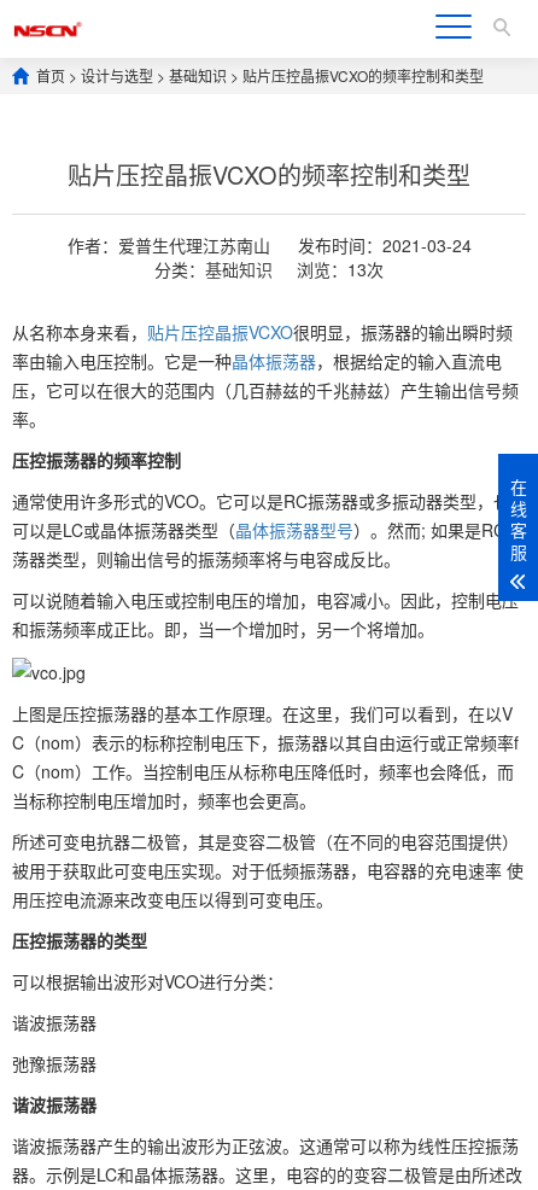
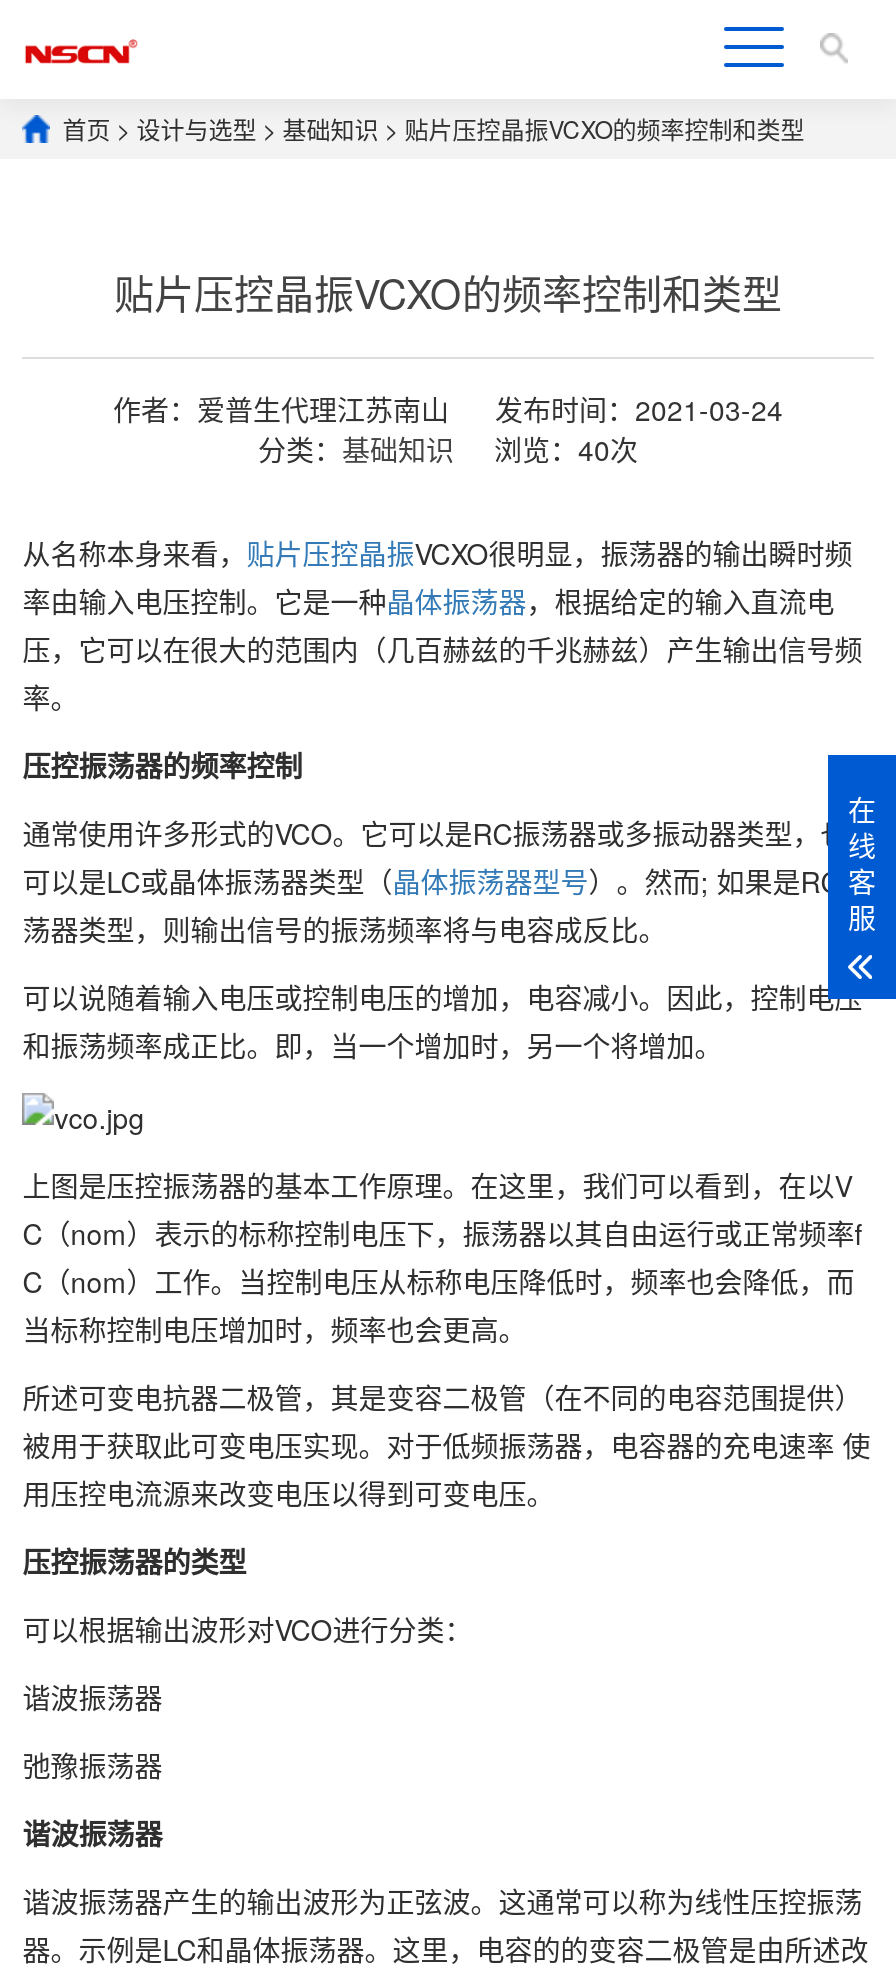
[154,257,384,281] 分类：基础知识 浏览：13次 -> [258,429,638,469] 分类：基础知识 浏览：40次

